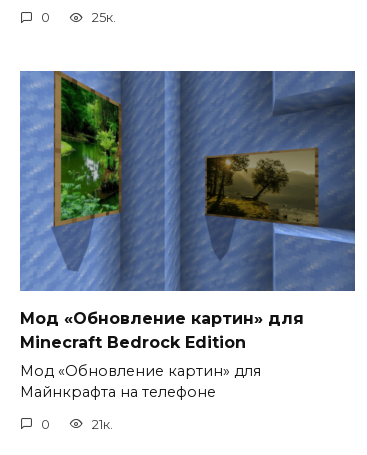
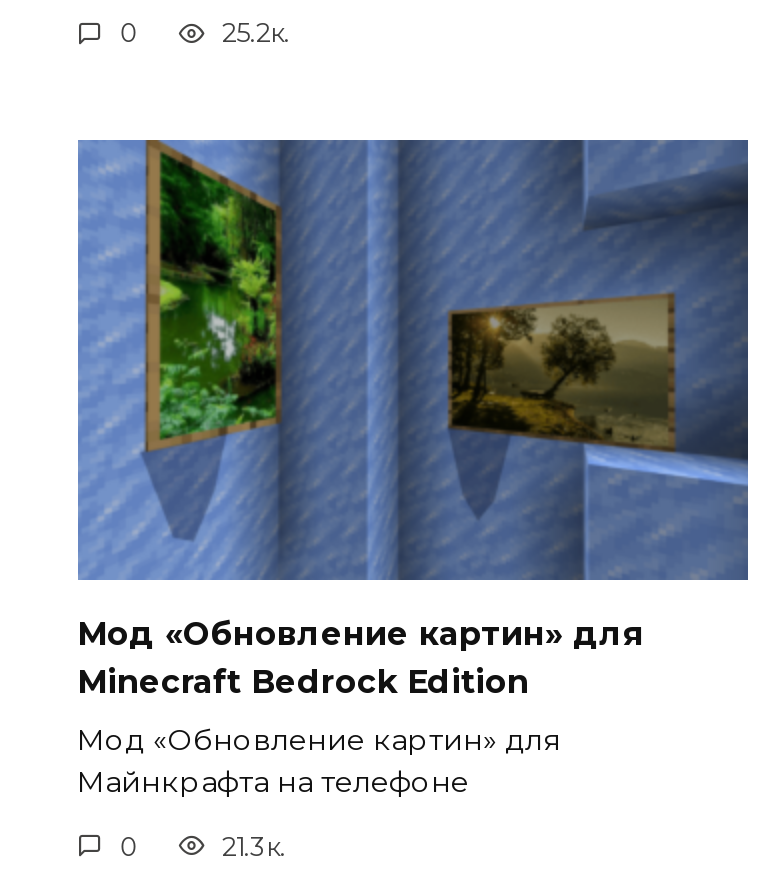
[92,10,116,25] 25к. -> [222,18,290,48] 25.2к.
[92,417,113,432] 21к. -> [222,832,286,862] 21.3к.

